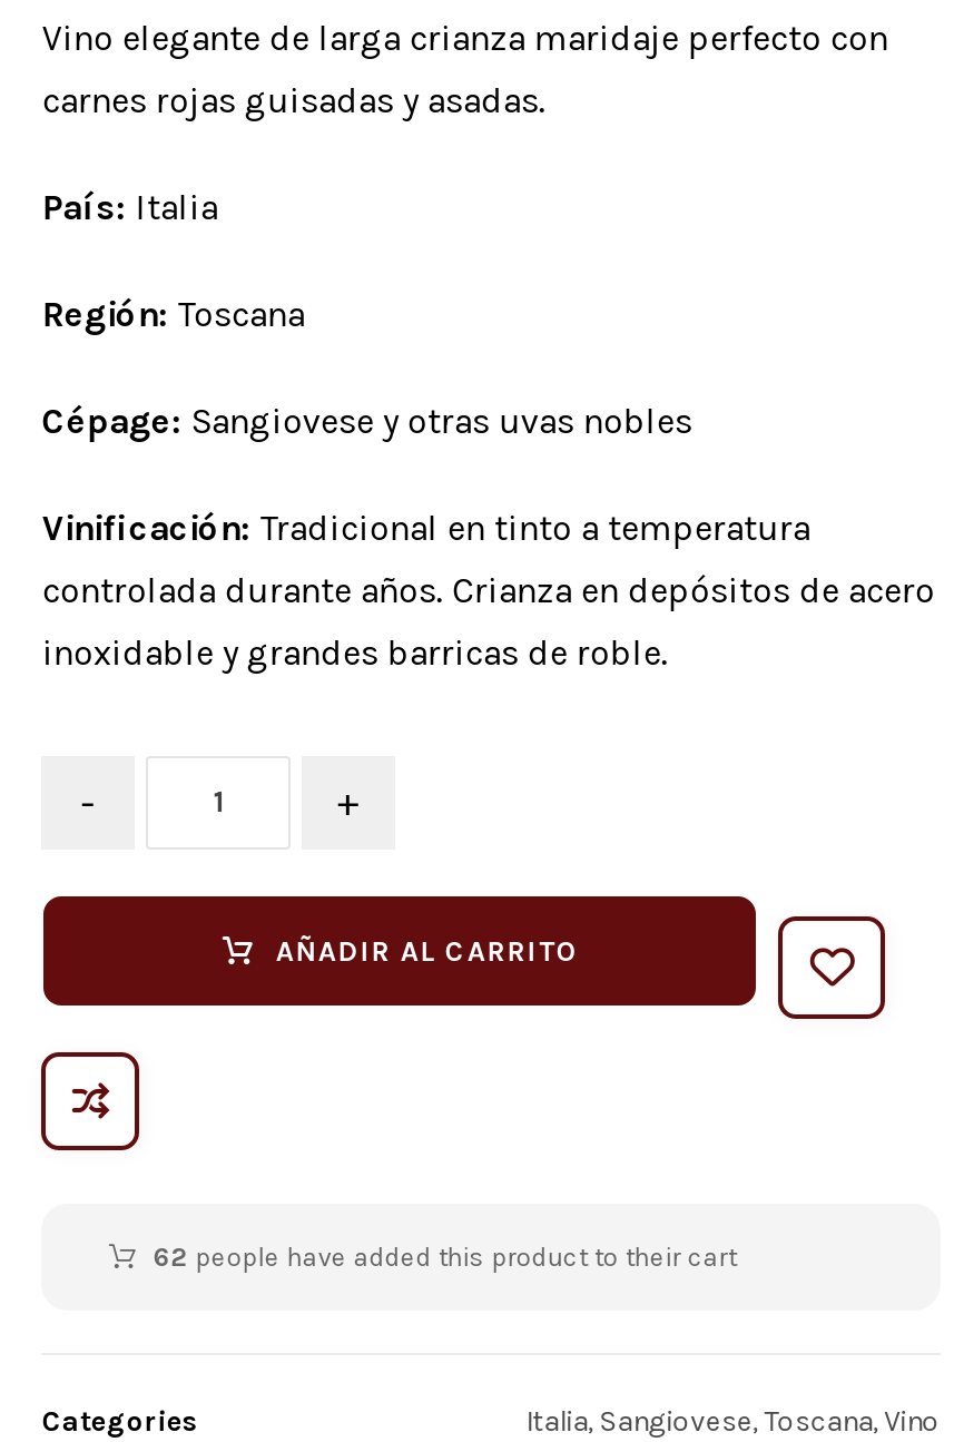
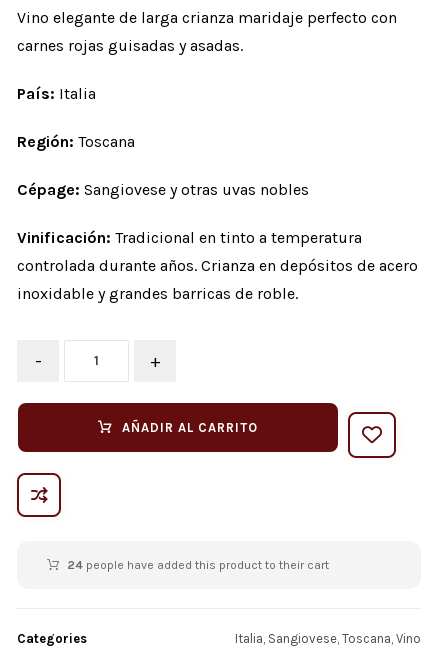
[153,1241,737,1272] 62 people have added this product to their cart -> [67,558,329,572] 24 people have added this product to their cart

